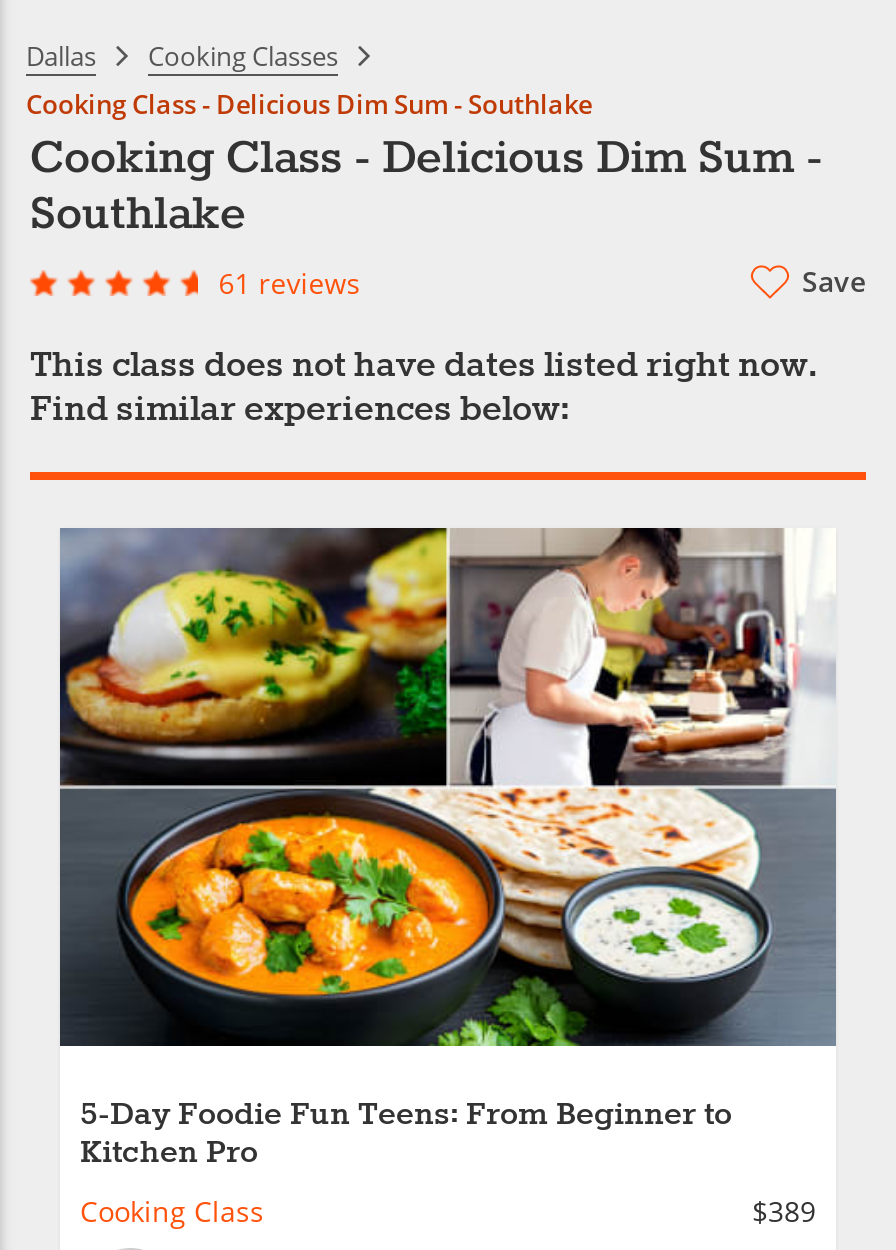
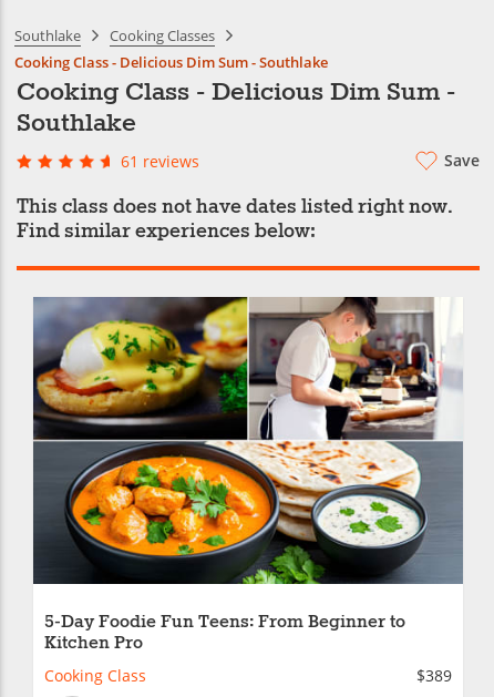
[26,38,96,74] Dallas -> [14,25,81,45] Southlake

